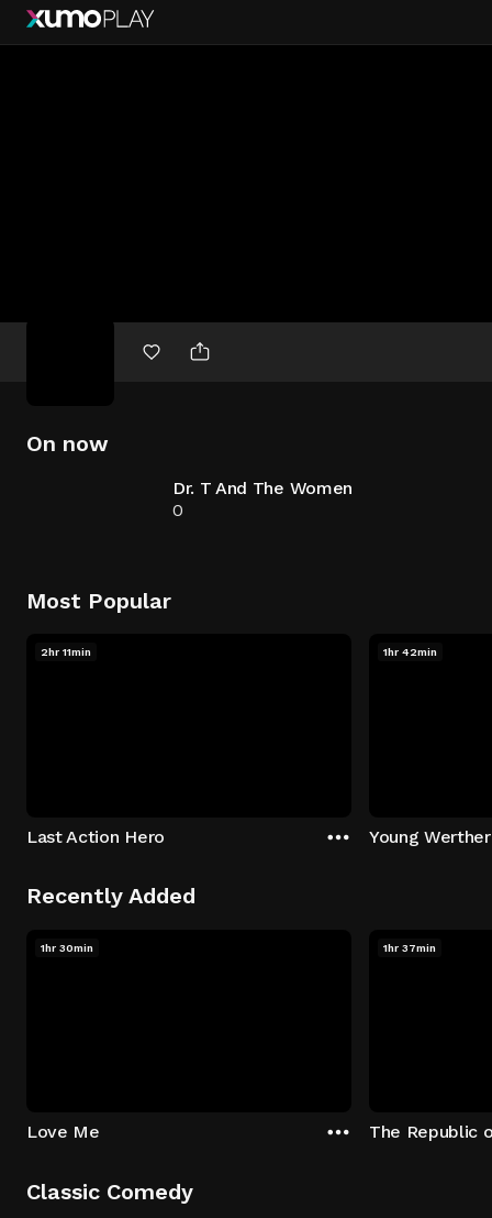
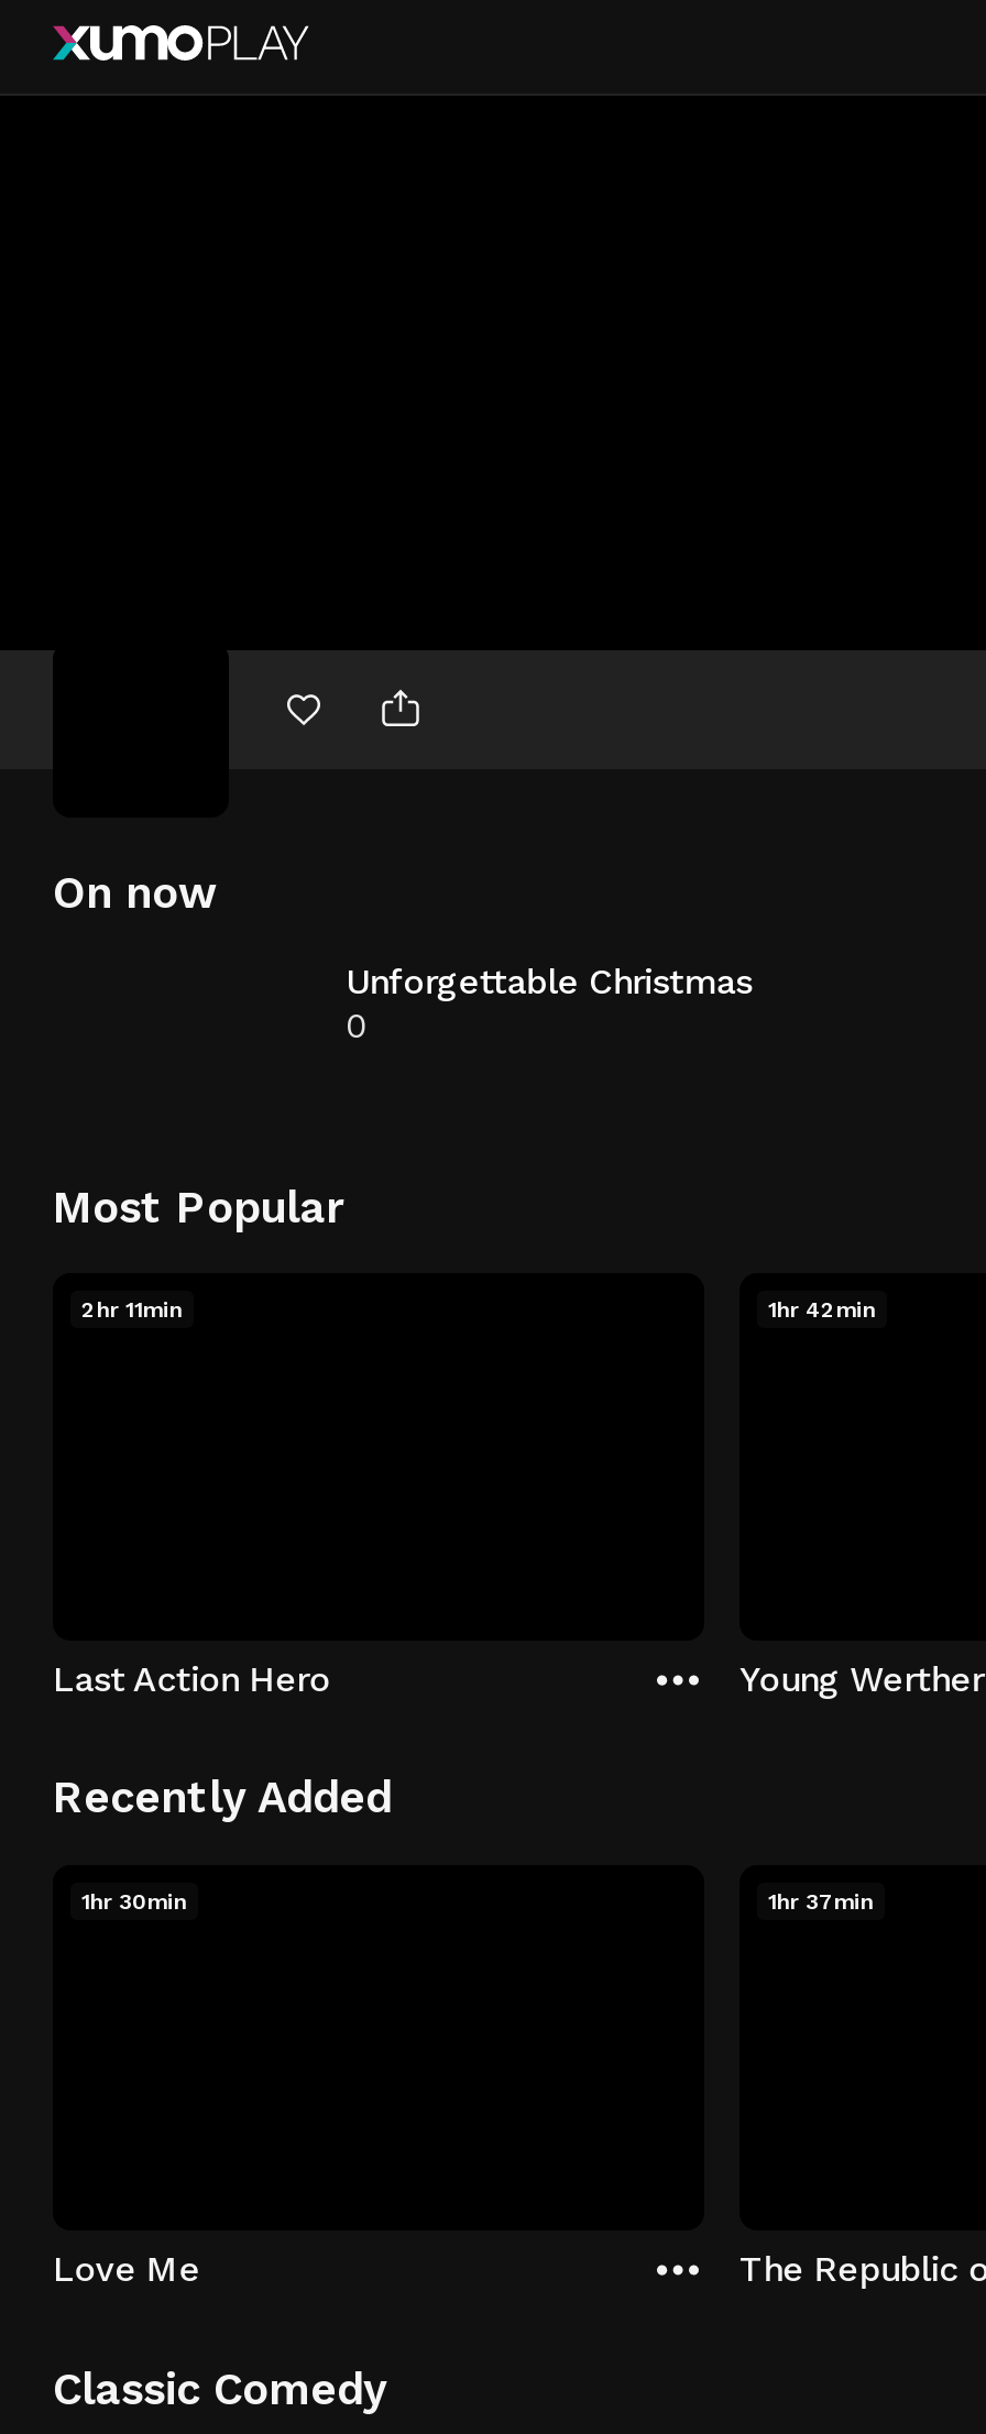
[172,478,352,498] Dr. T And The Women -> [346,961,752,1002] Unforgettable Christmas

